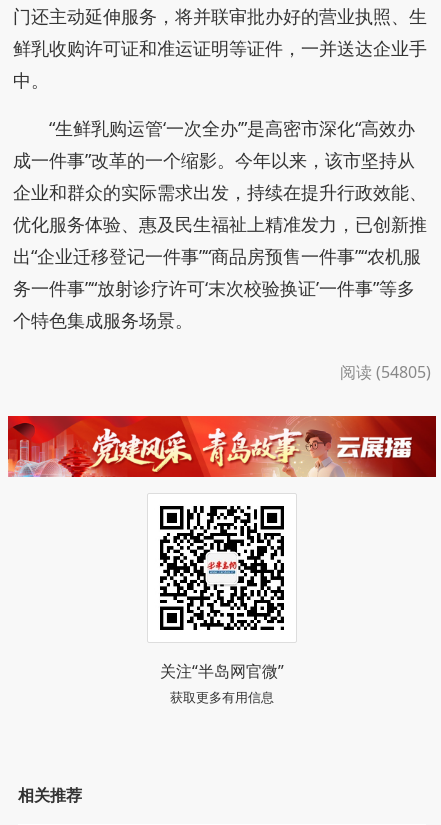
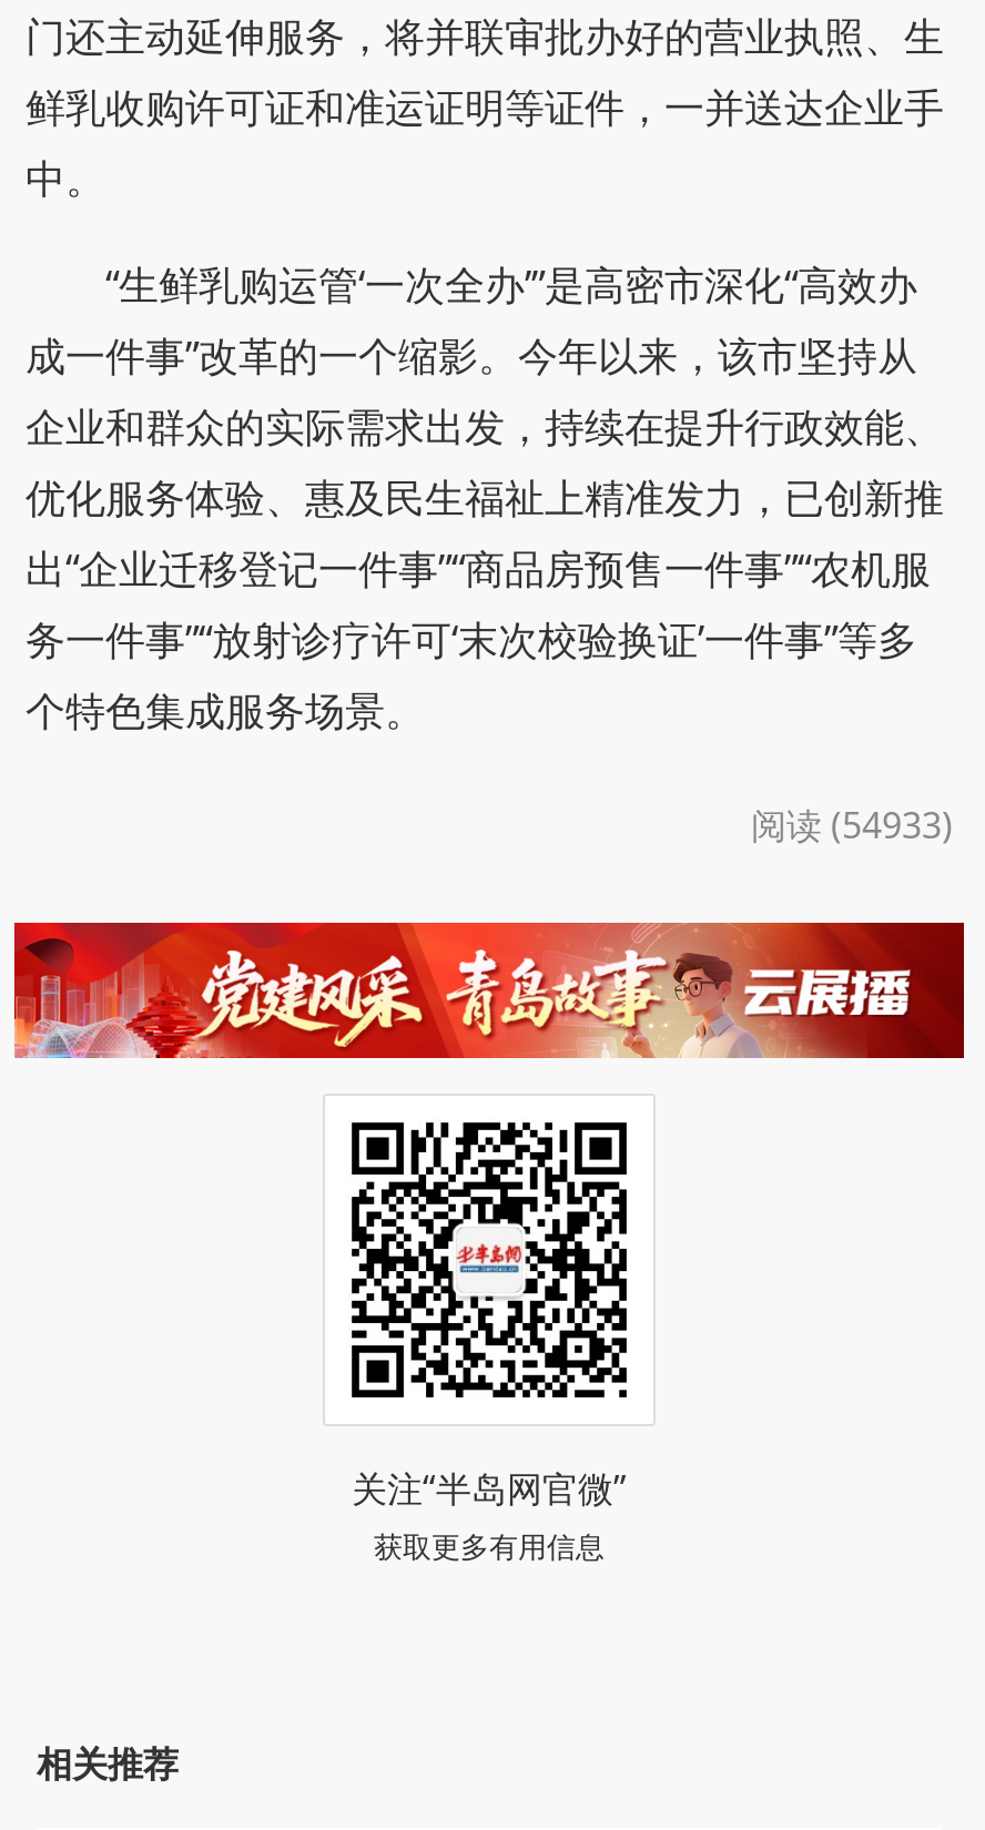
[340,361,431,383] 阅读 (54805) -> [751,801,953,850] 阅读 (54933)

